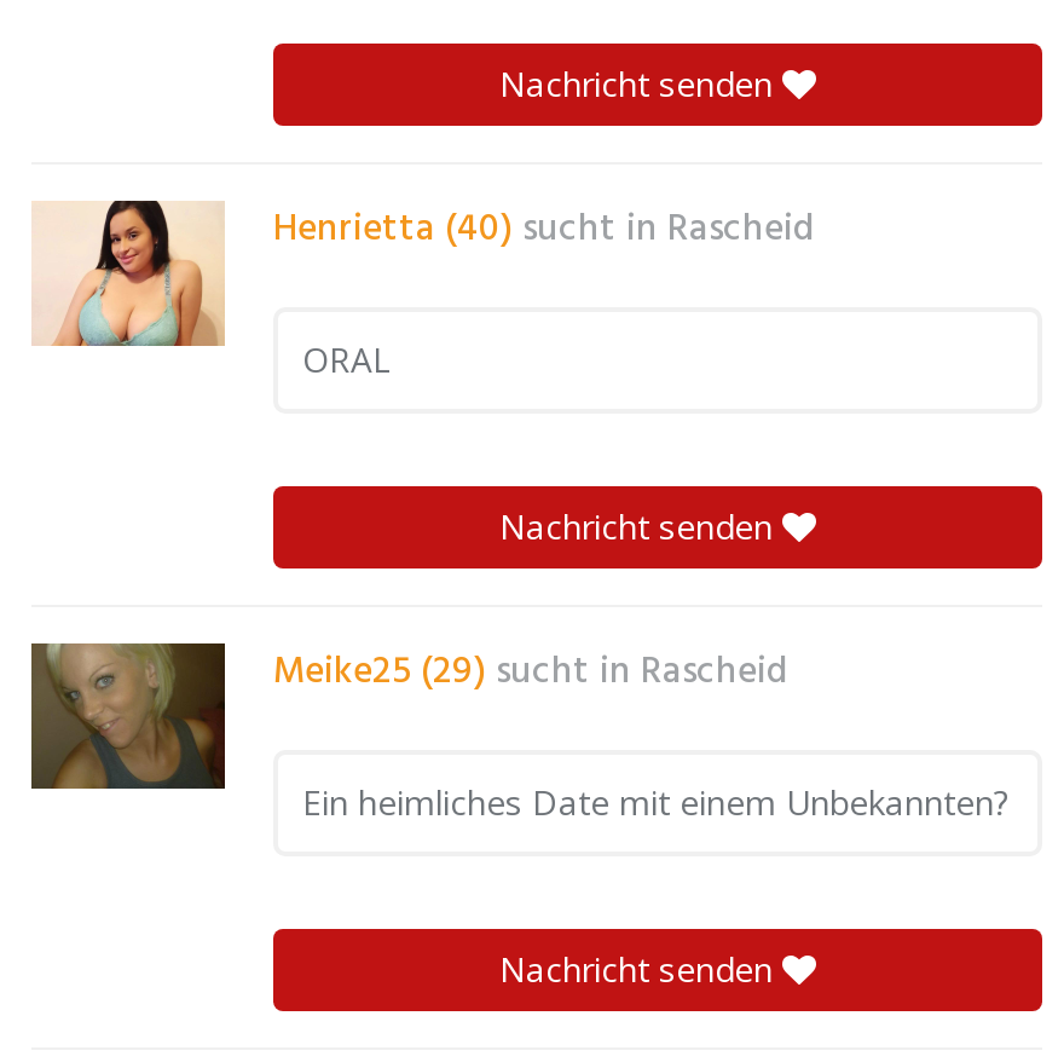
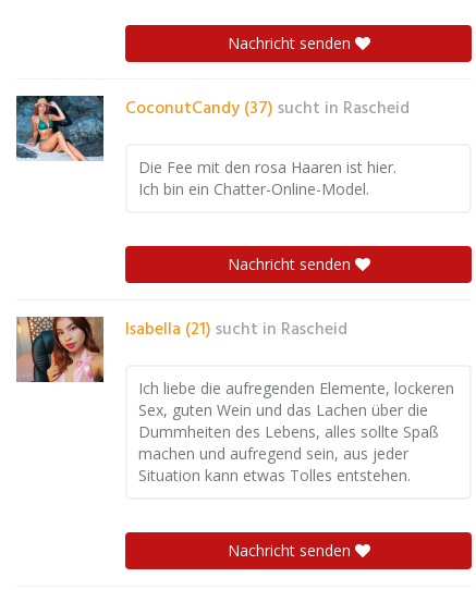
[31,198,815,348] [image] | Henrietta (40) sucht in Rascheid -> [15,95,410,161] [image] | CoconutCandy (37) sucht in Rascheid
[302,336,392,382] ORAL -> [138,157,396,199] Die Fee mit den rosa Haaren ist hier. | Ich bin ein Chatter-Online-Model.
[29,641,788,791] [image] | Meike25 (29) sucht in Rascheid -> [16,316,347,383] [image] | Isabella (21) sucht in Rascheid
[302,779,1008,825] Ein heimliches Date mit einem Unbekannten? -> [138,378,454,485] Ich liebe die aufregenden Elemente, lockeren | Sex, guten Wein und das Lachen über die | Dummheiten des Lebens, alles sollte Spaß | machen und aufregend sein, aus jeder | Situation kann etwas Tolles entstehen.

